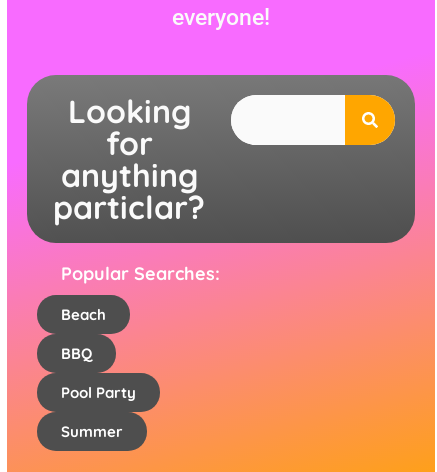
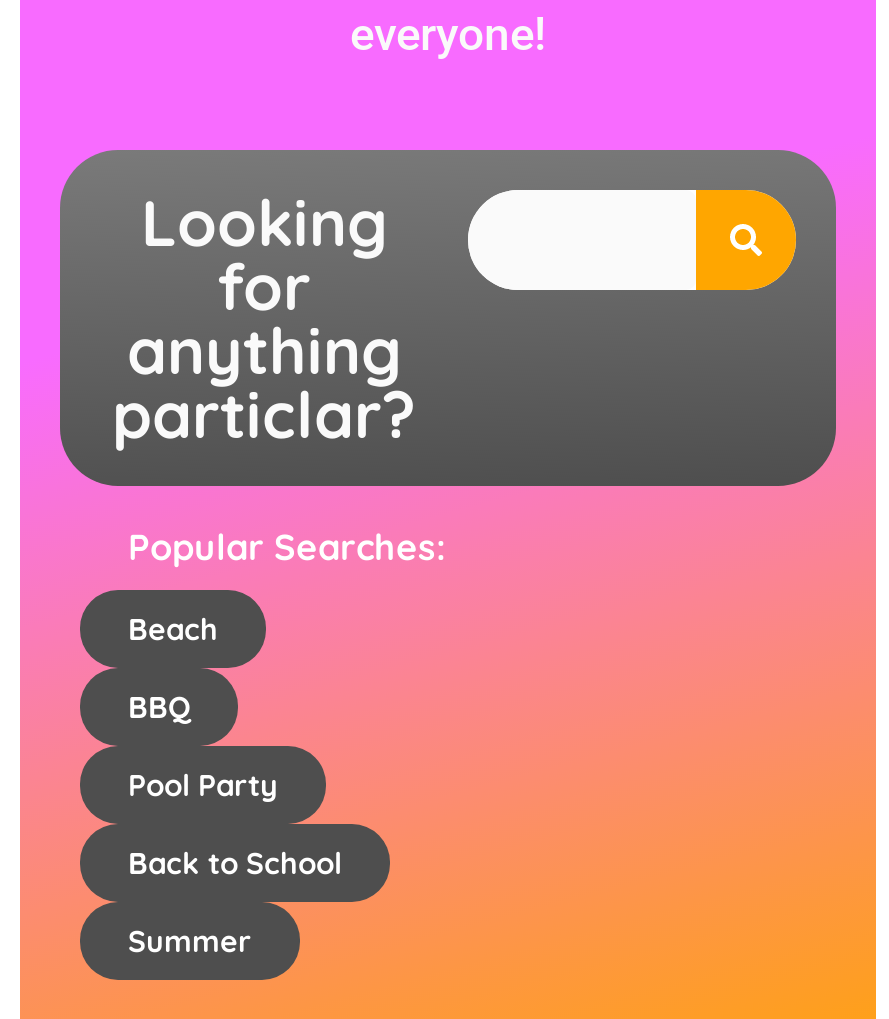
none -> [128,822,392,904] [image] | Back to School

